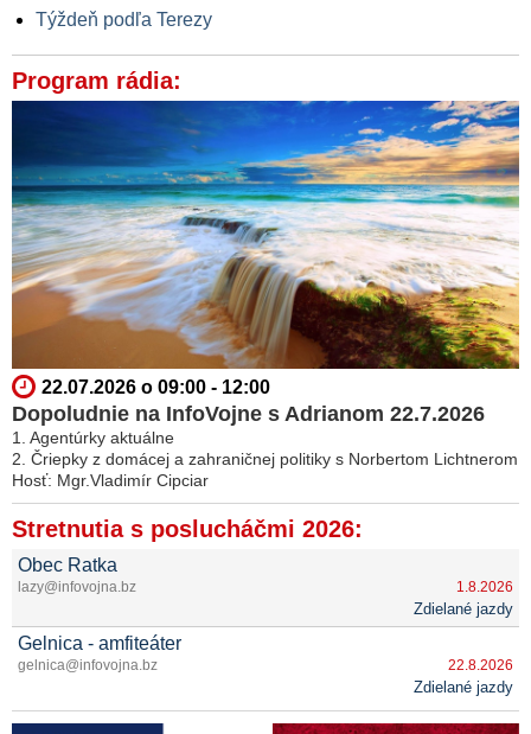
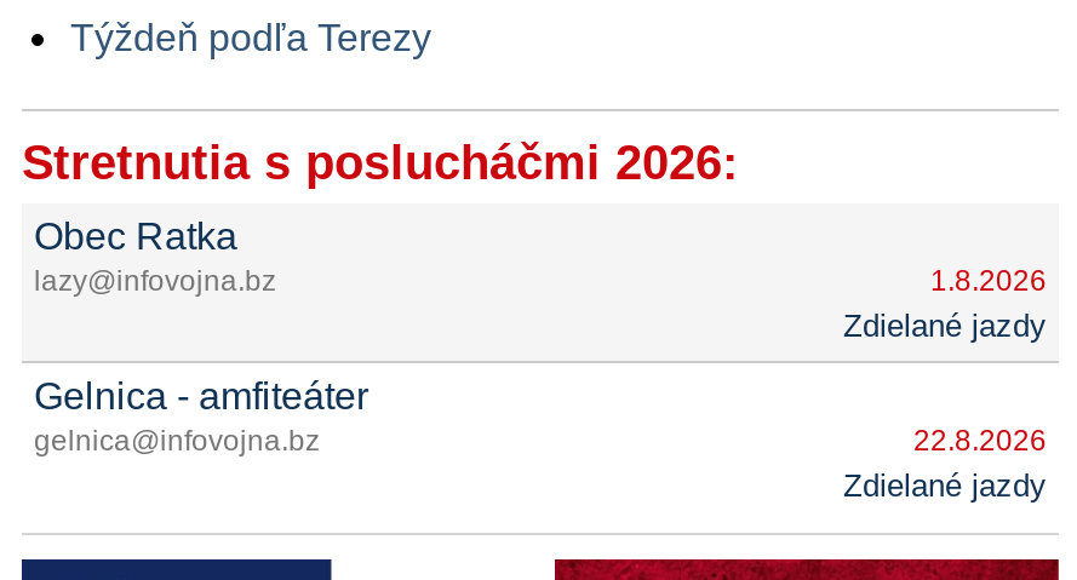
[12,67,181,93] Program rádia: -> none
[11,100,520,490] [image] | 22.07.2026 o 09:00 - 12:00 | Dopoludnie na InfoVojne s Adrianom 22.7.2026 | 1. Agentúrky aktuálne | 2. Čriepky z domácej a zahraničnej politiky s Norbertom Lichtnerom | Hosť: Mgr.Vladimír Cipciar -> none

